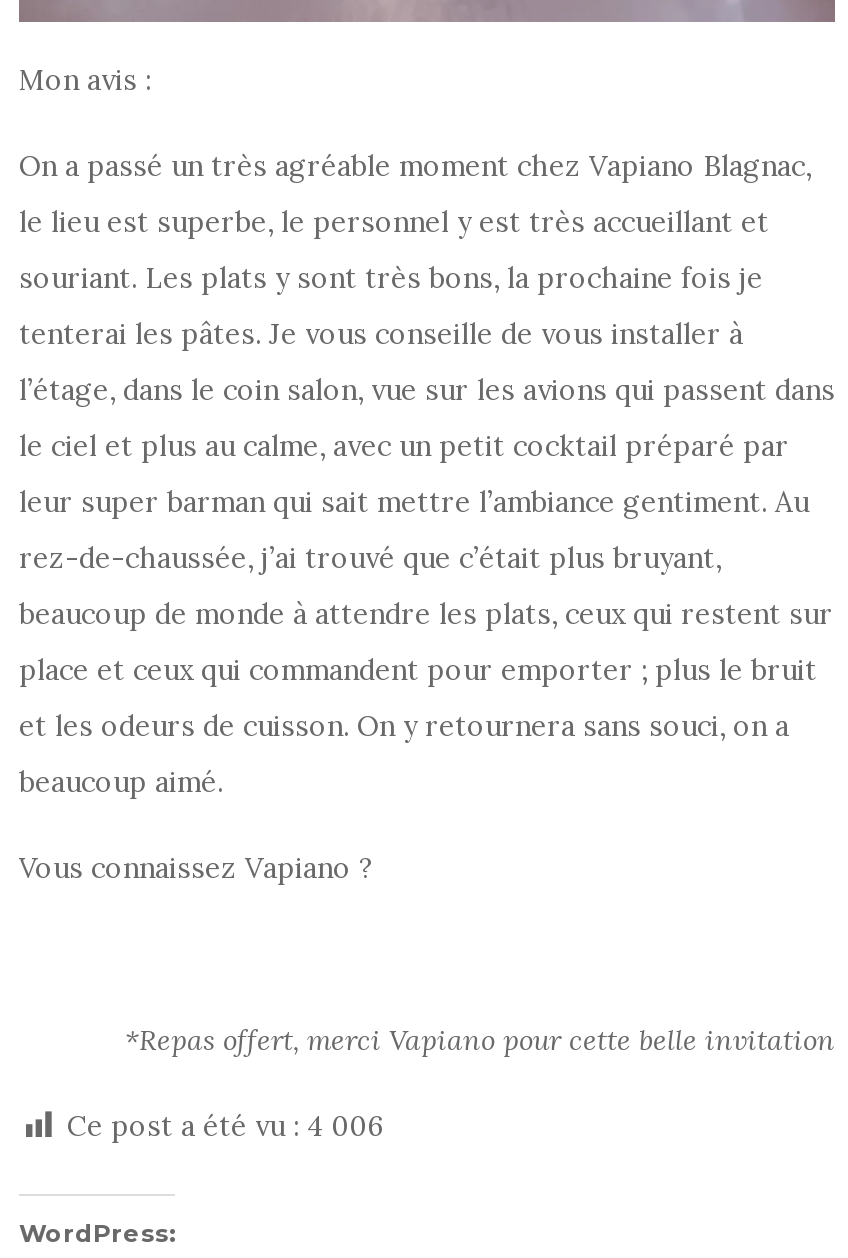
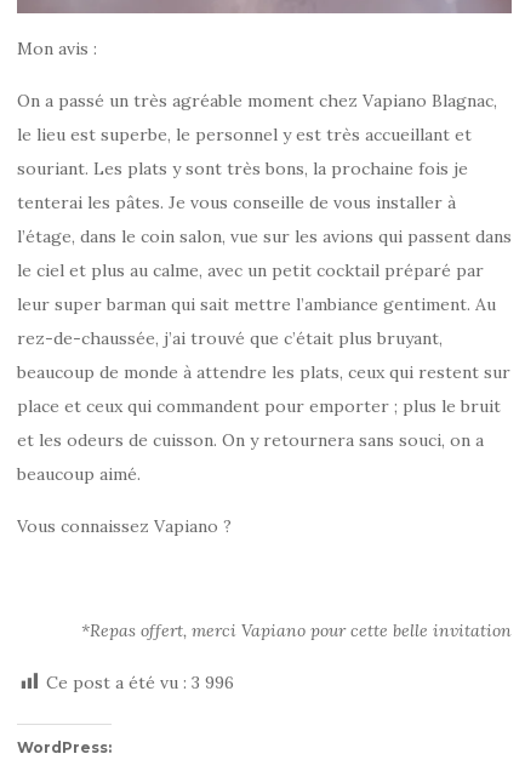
[67,1108,383,1144] Ce post a été vu : 4 006 -> [46,671,234,693] Ce post a été vu : 3 996

